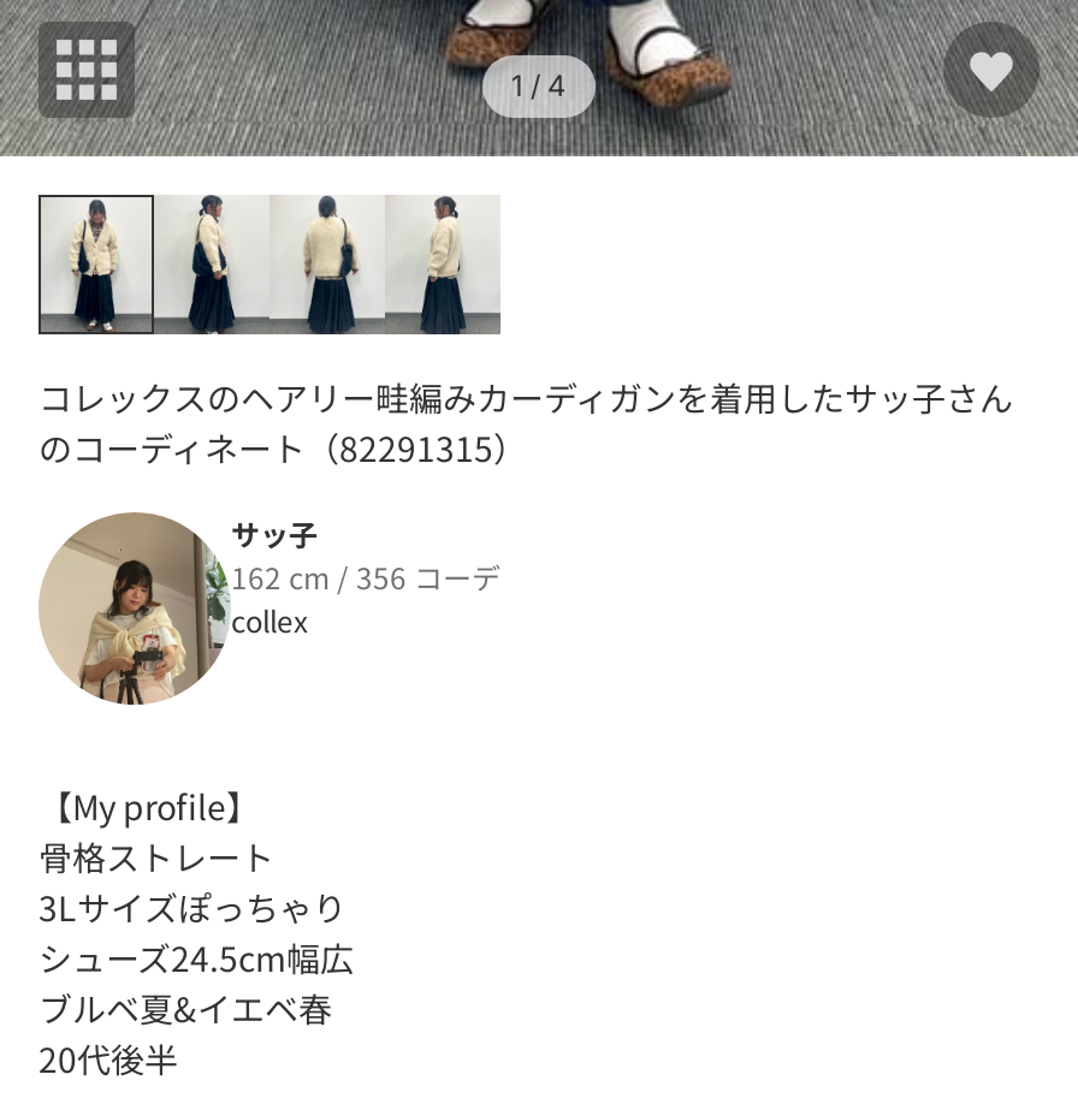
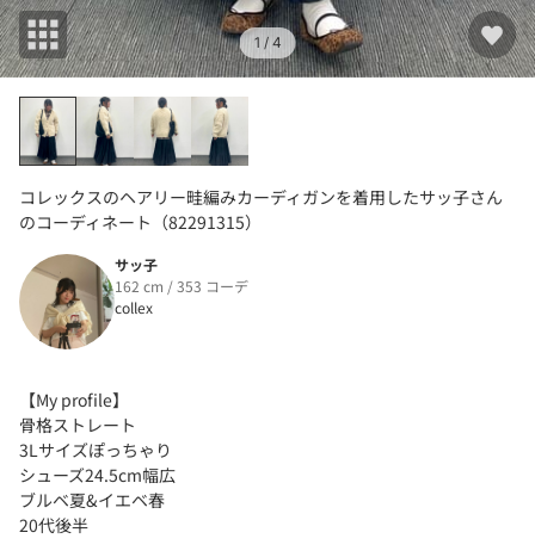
[231,556,500,596] 162 cm / 356 コーデ -> [115,275,248,296] 162 cm / 353 コーデ

